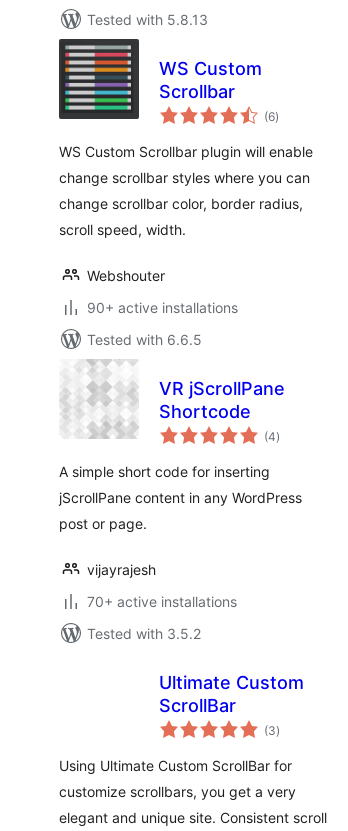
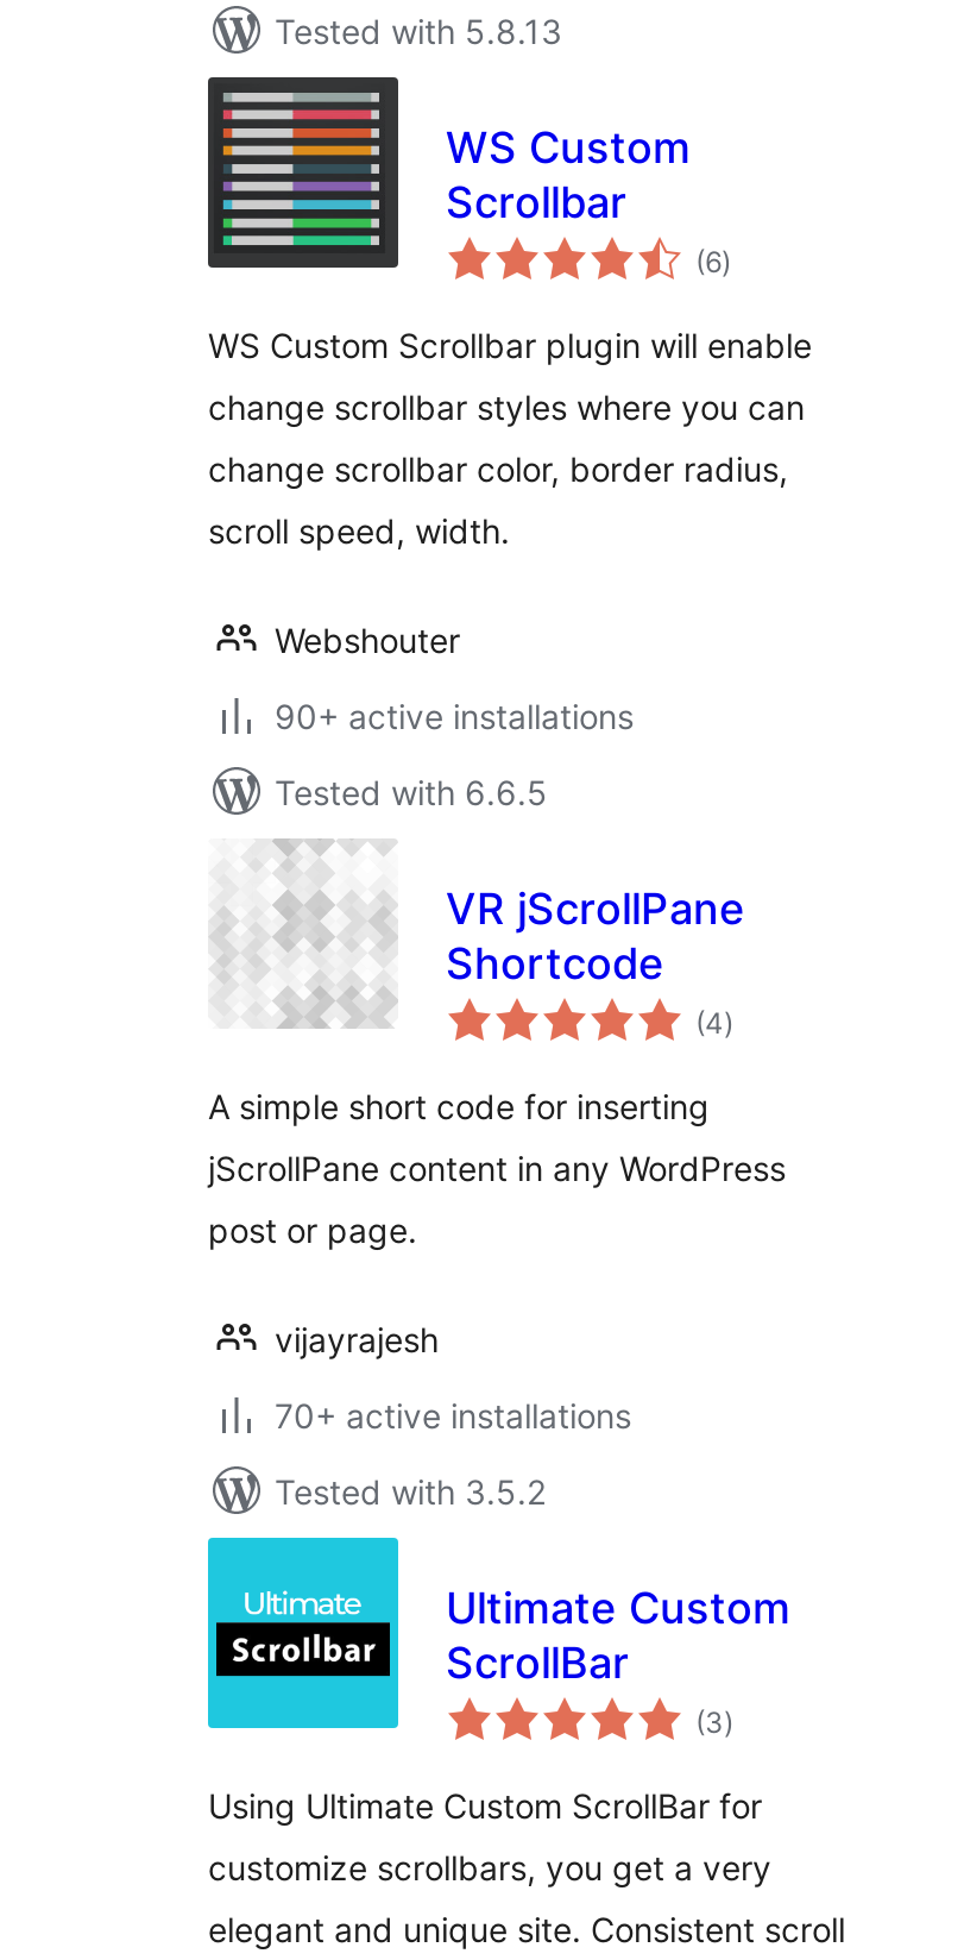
none -> [206,1535,401,1730] [image]

